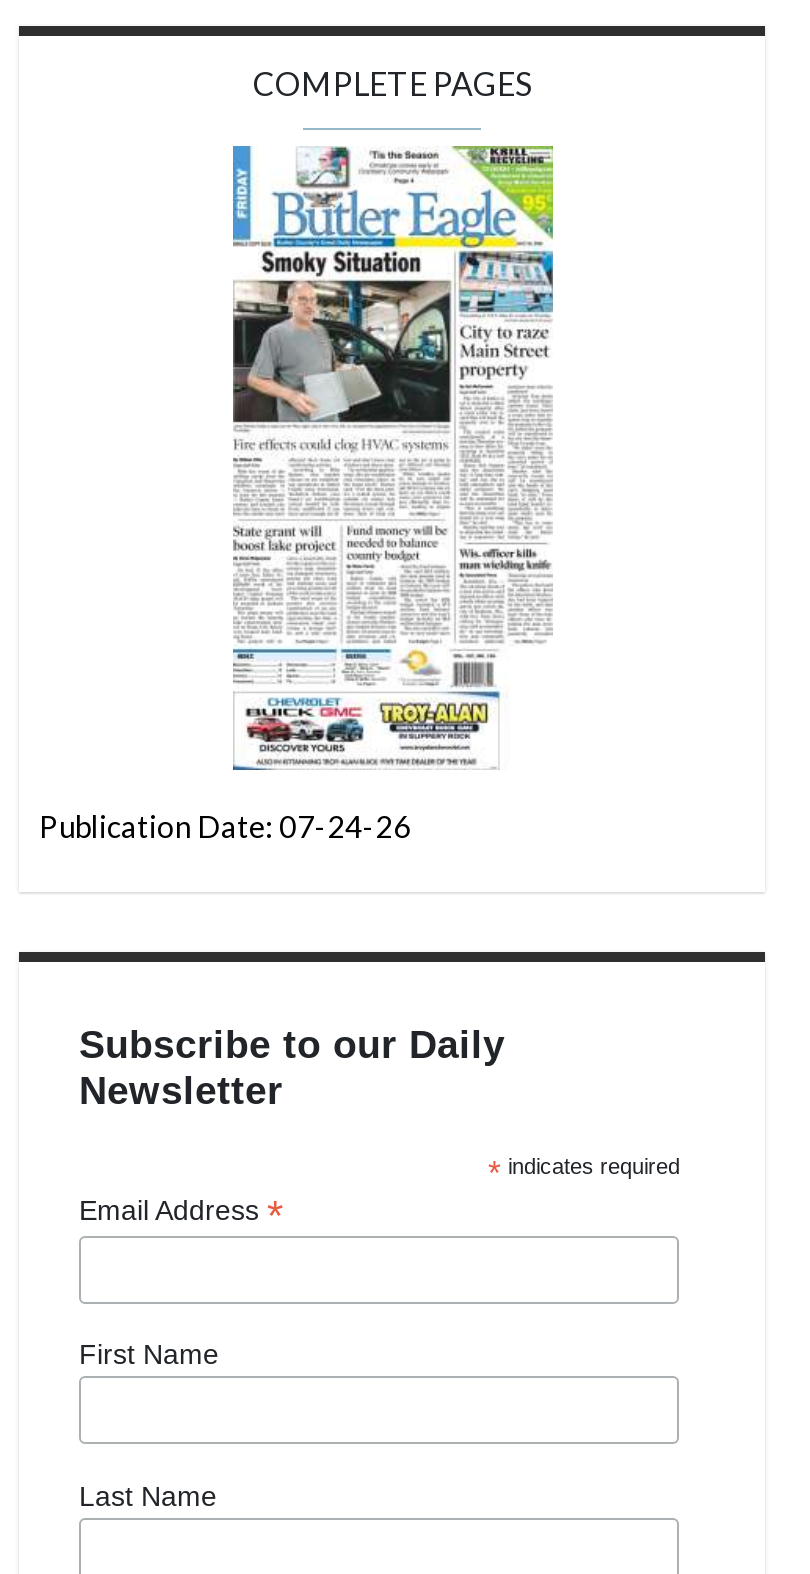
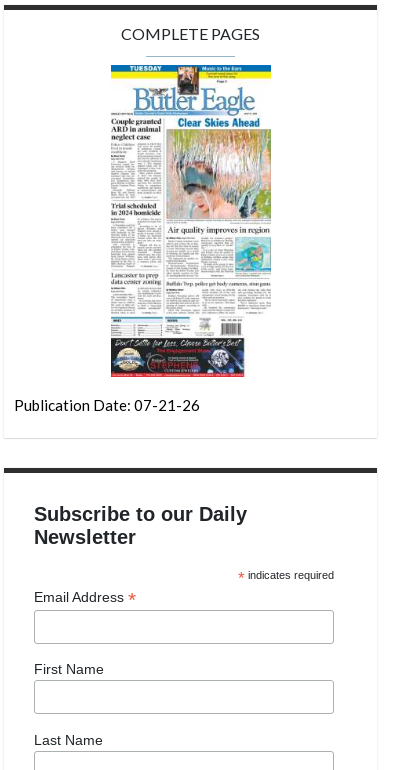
[39,144,555,844] [image] | Publication Date: 07-24-26 -> [14,64,272,414] [image] | Publication Date: 07-21-26

